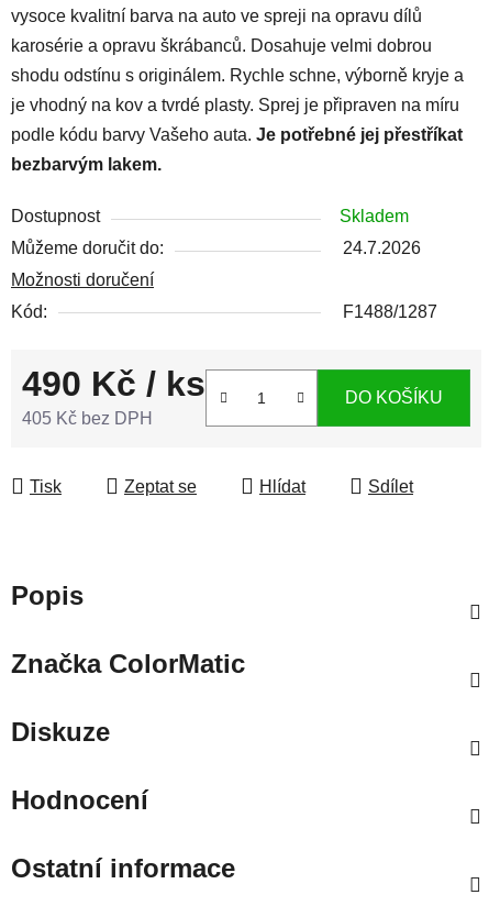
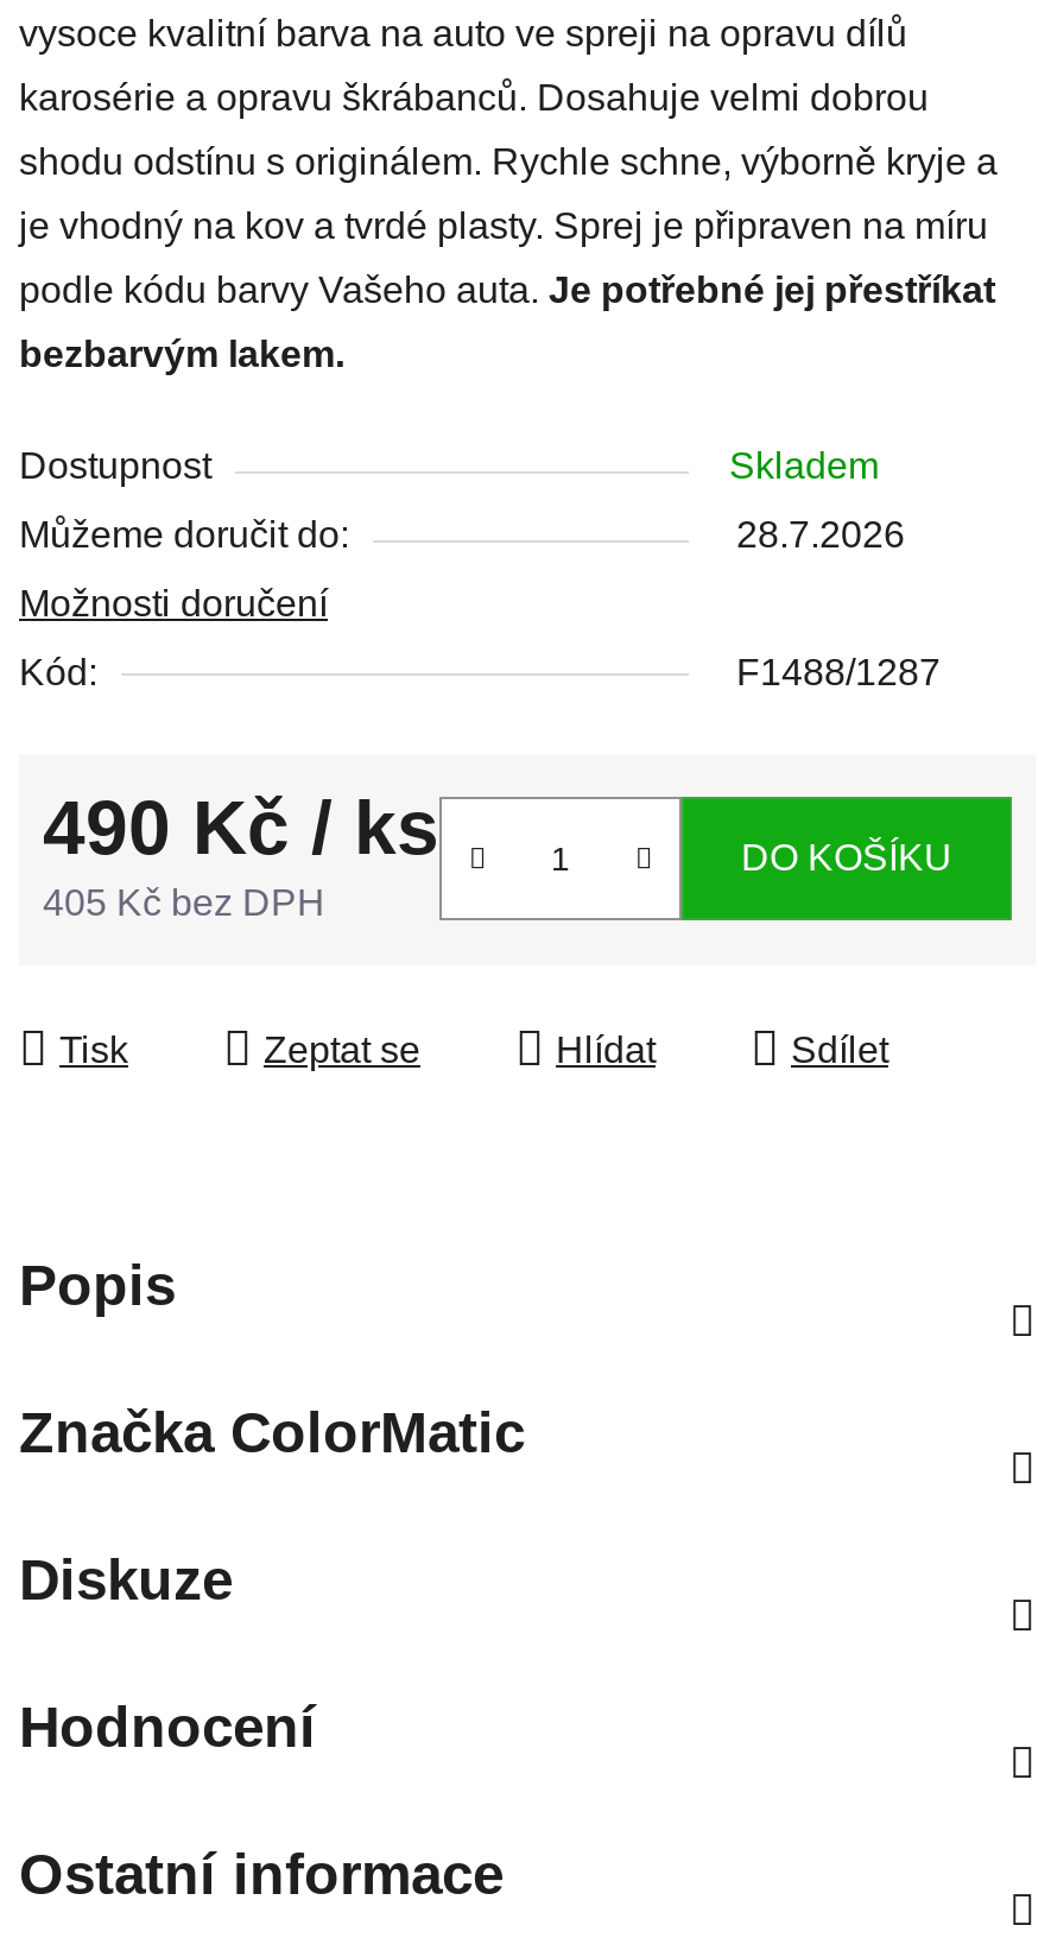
[343,238,421,257] 24.7.2026 -> [736,513,905,554] 28.7.2026

